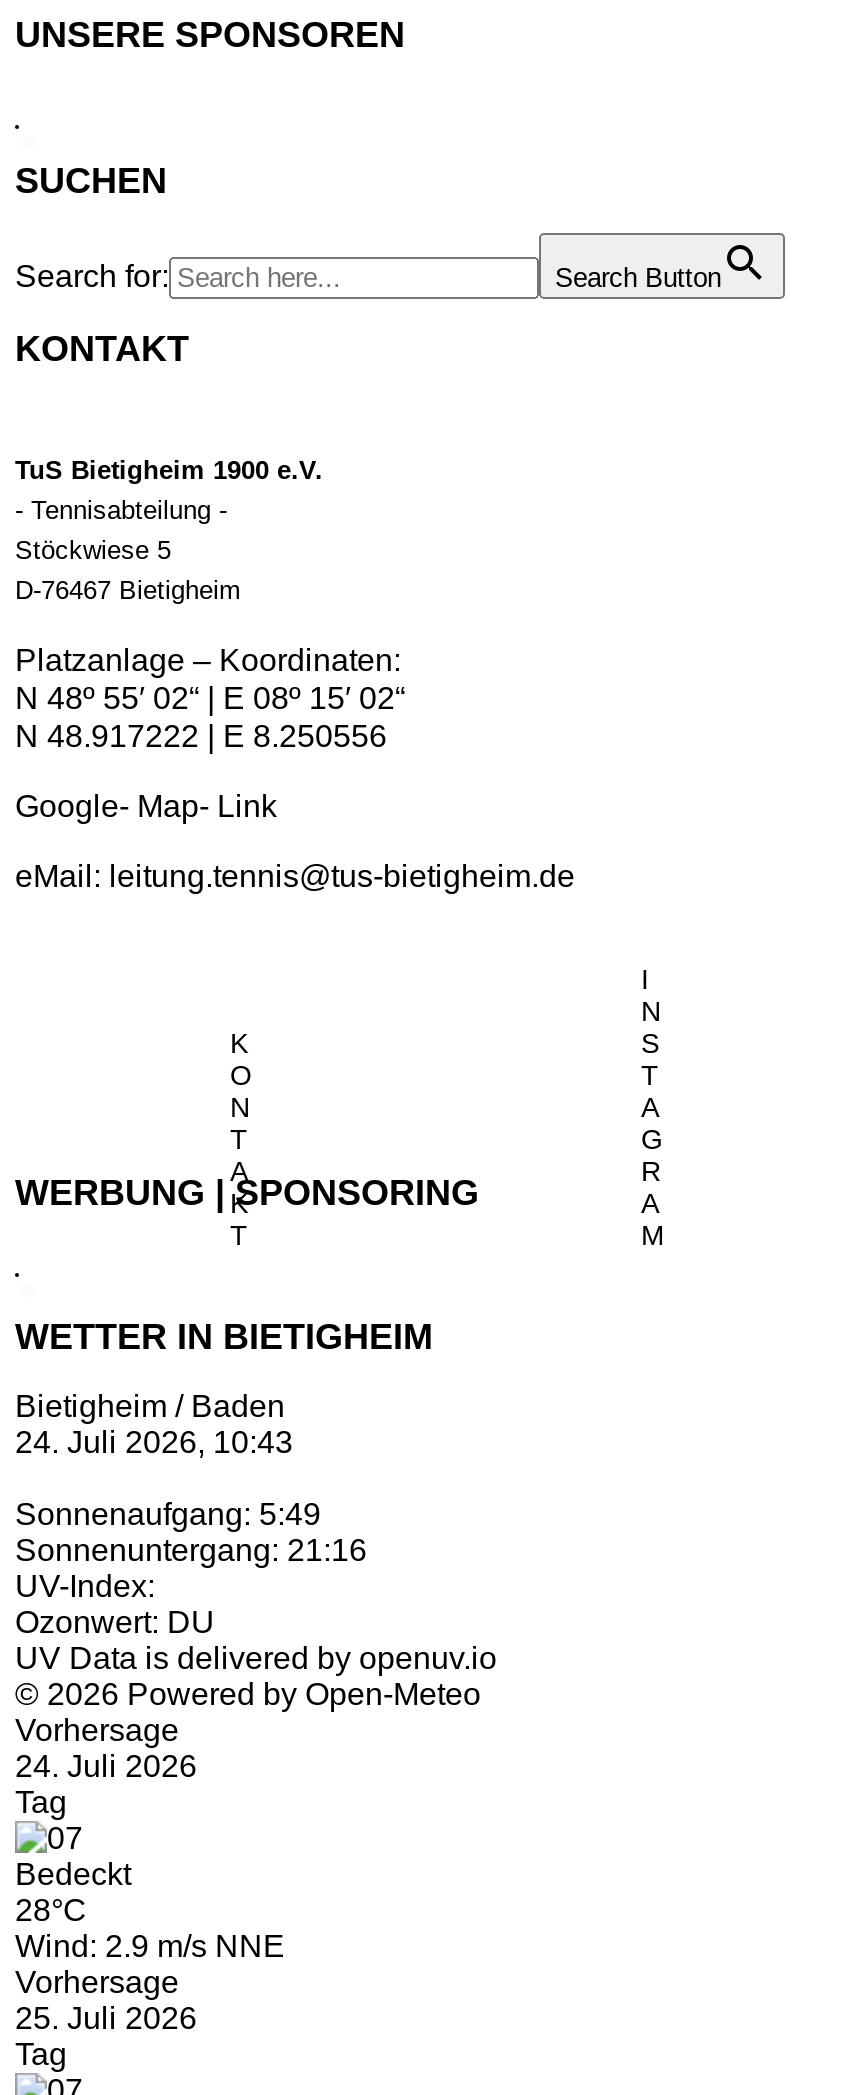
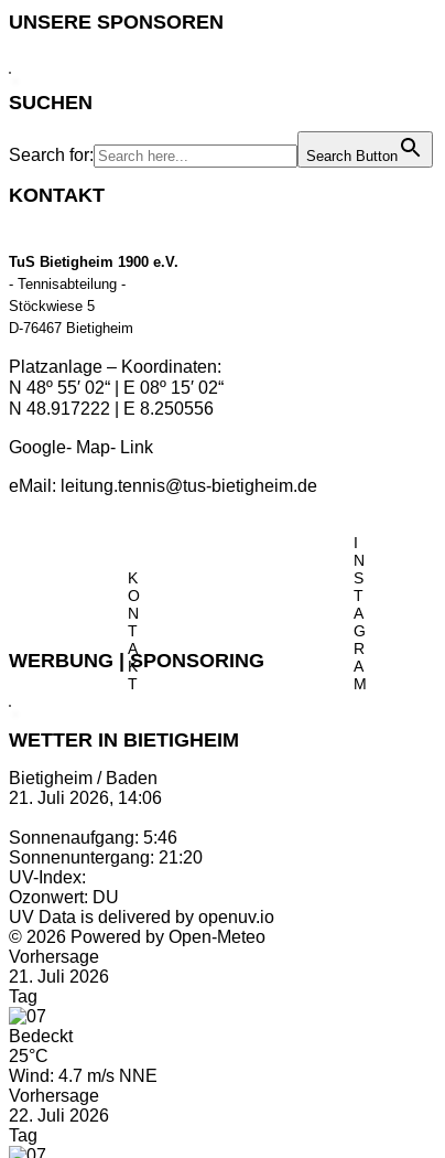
[15,1424,293,1458] 24. Juli 2026, 10:43 -> [9,788,162,807] 21. Juli 2026, 14:06
[15,1496,321,1530] Sonnenaufgang: 5:49 -> [9,828,177,847] Sonnenaufgang: 5:46
[15,1532,367,1566] Sonnenuntergang: 21:16 -> [9,848,203,867] Sonnenuntergang: 21:20
[15,1748,197,1782] 24. Juli 2026 -> [9,967,109,986] 21. Juli 2026
[15,1892,285,1962] 28°C | Wind: 2.9 m/s NNE -> [9,1046,158,1085] 25°C | Wind: 4.7 m/s NNE
[15,2000,197,2034] 25. Juli 2026 -> [9,1106,109,1125] 22. Juli 2026

